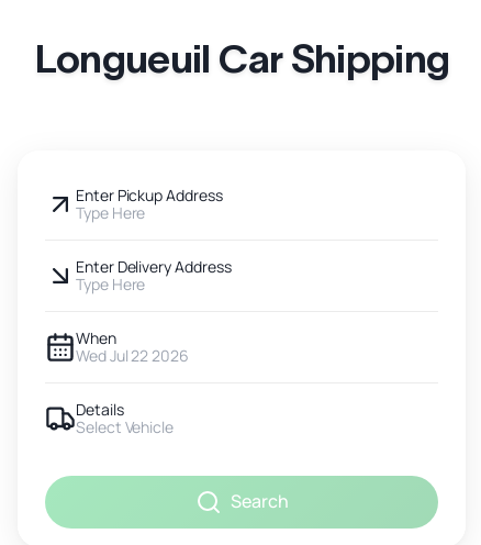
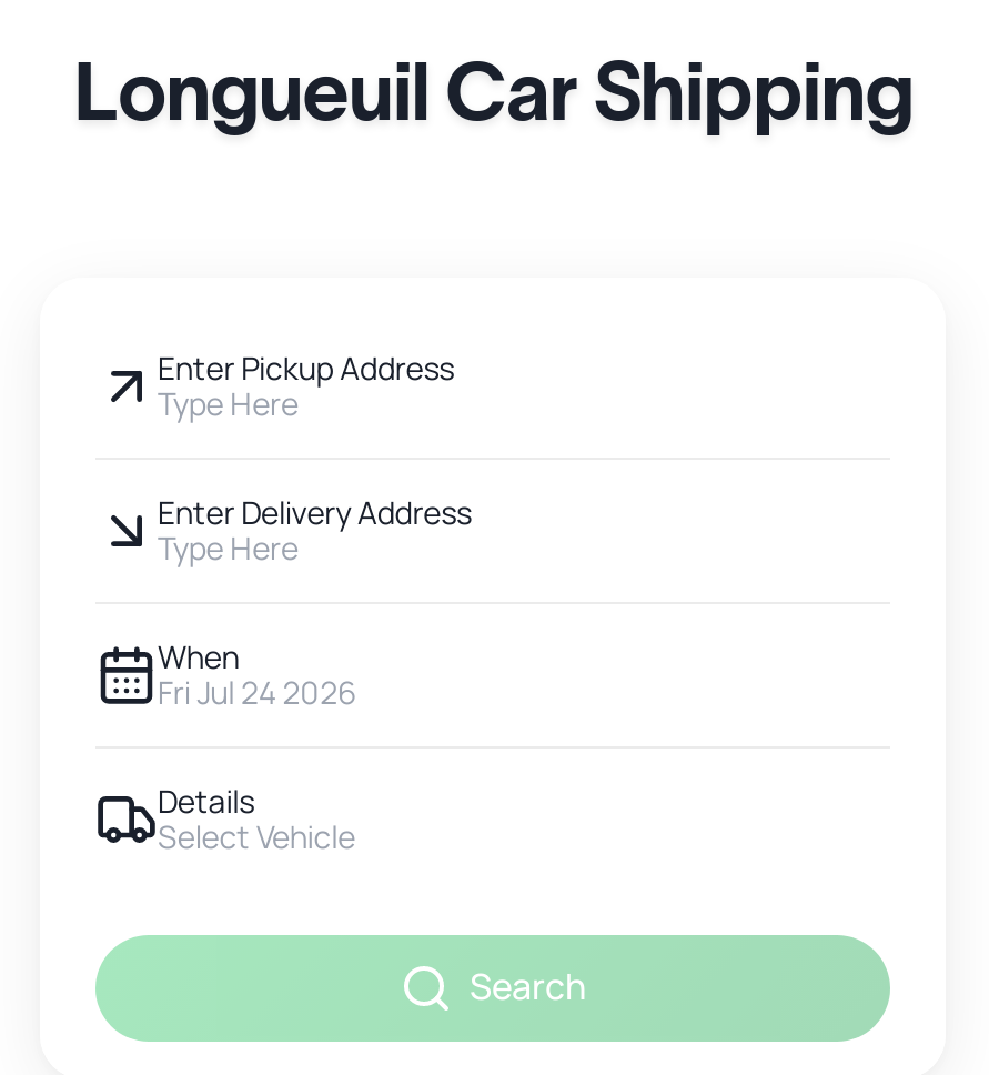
[76,345,189,365] Wed Jul 22 2026 -> [158,670,357,712] Fri Jul 24 2026

